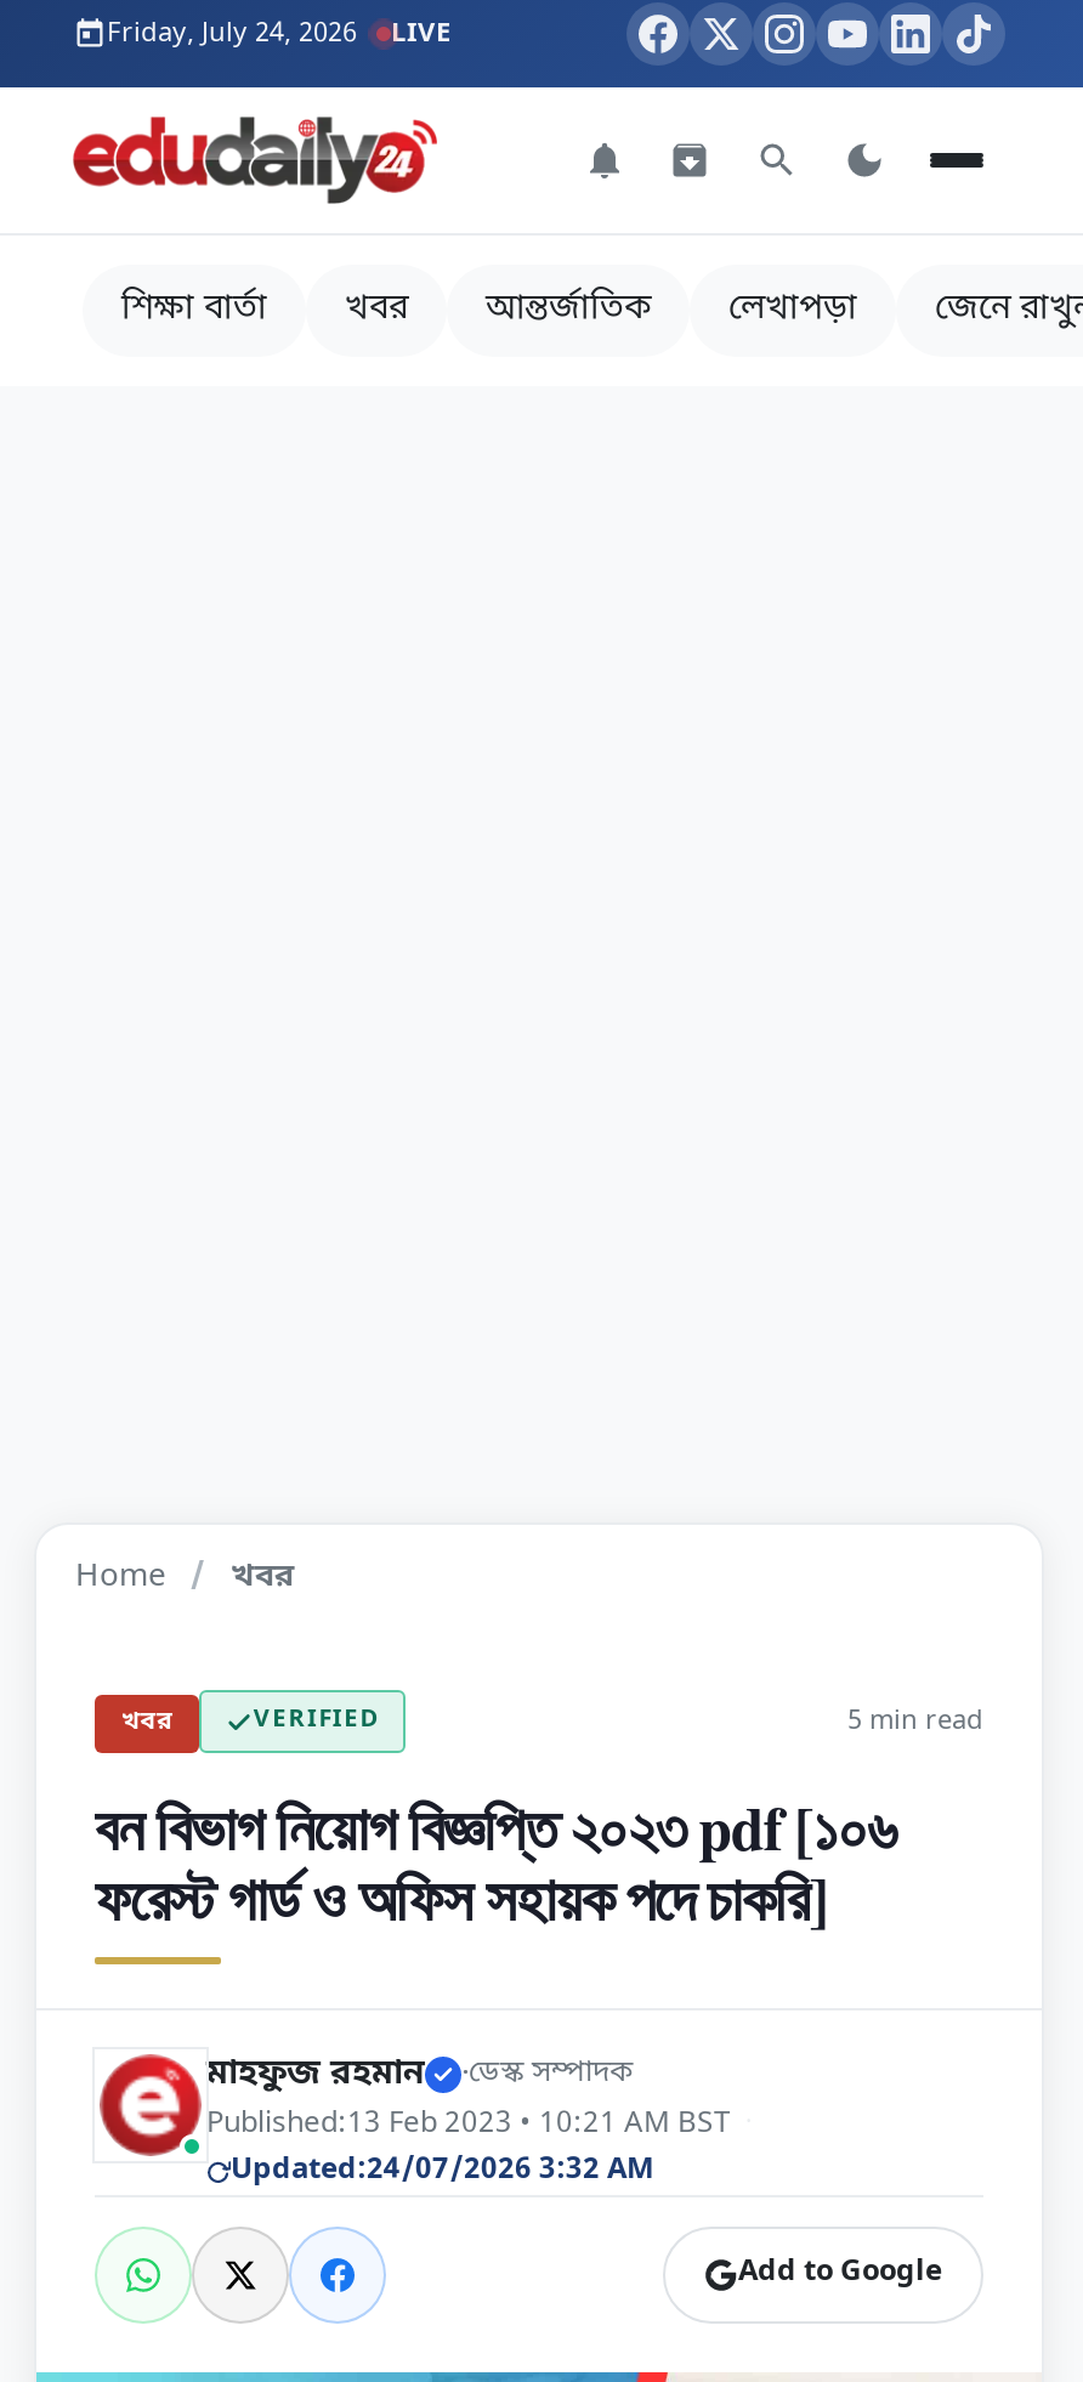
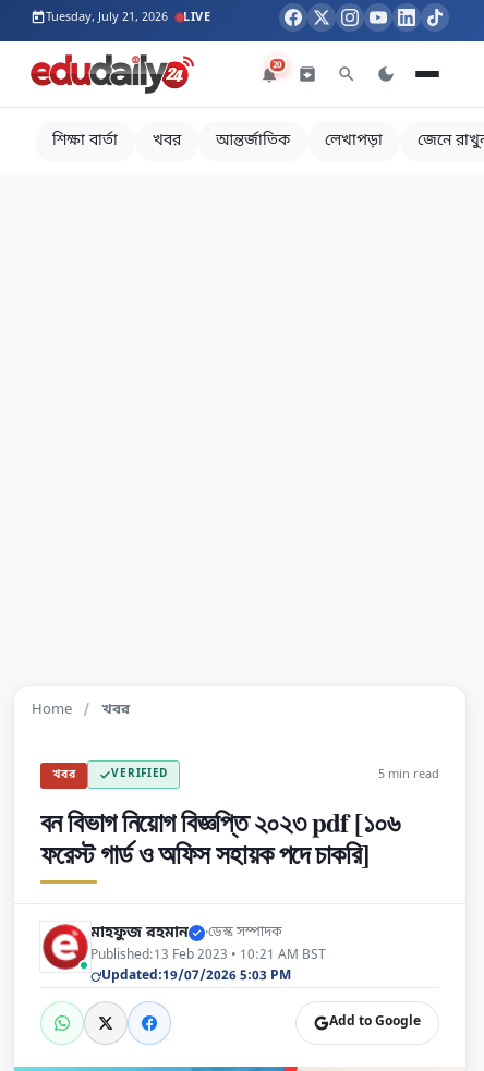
[107,16,452,50] Friday, July 24, 2026 LIVE -> [46,9,210,25] Tuesday, July 21, 2026 LIVE
none -> [273,59,282,71] 20
[231,2150,653,2189] Updated:24/07/2026 3:32 AM -> [101,967,291,984] Updated:19/07/2026 5:03 PM

